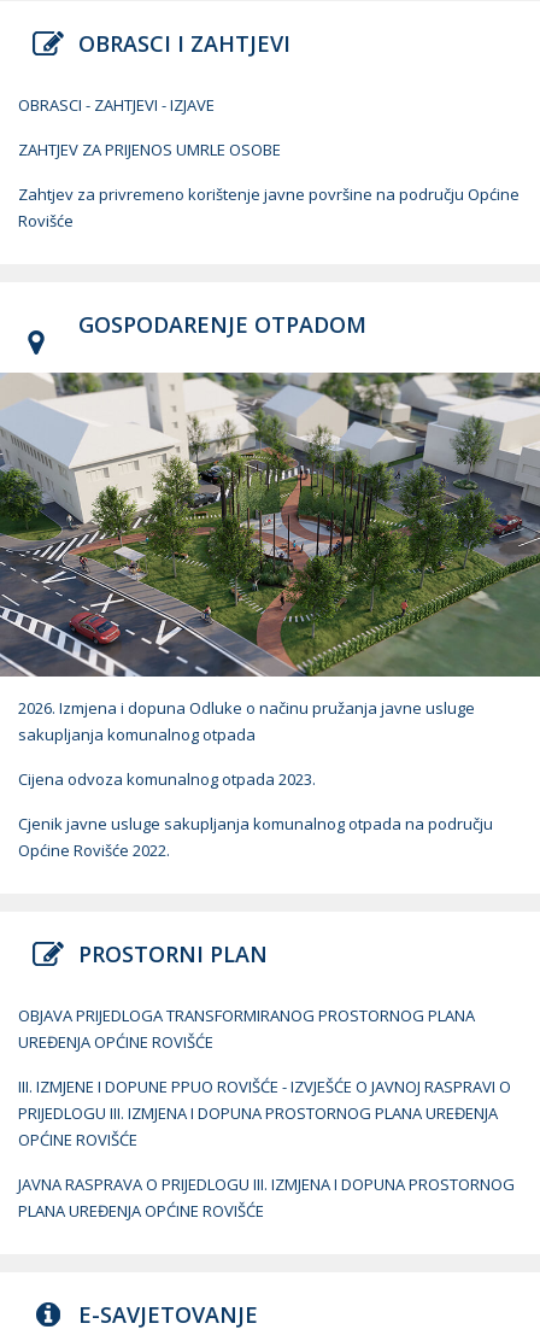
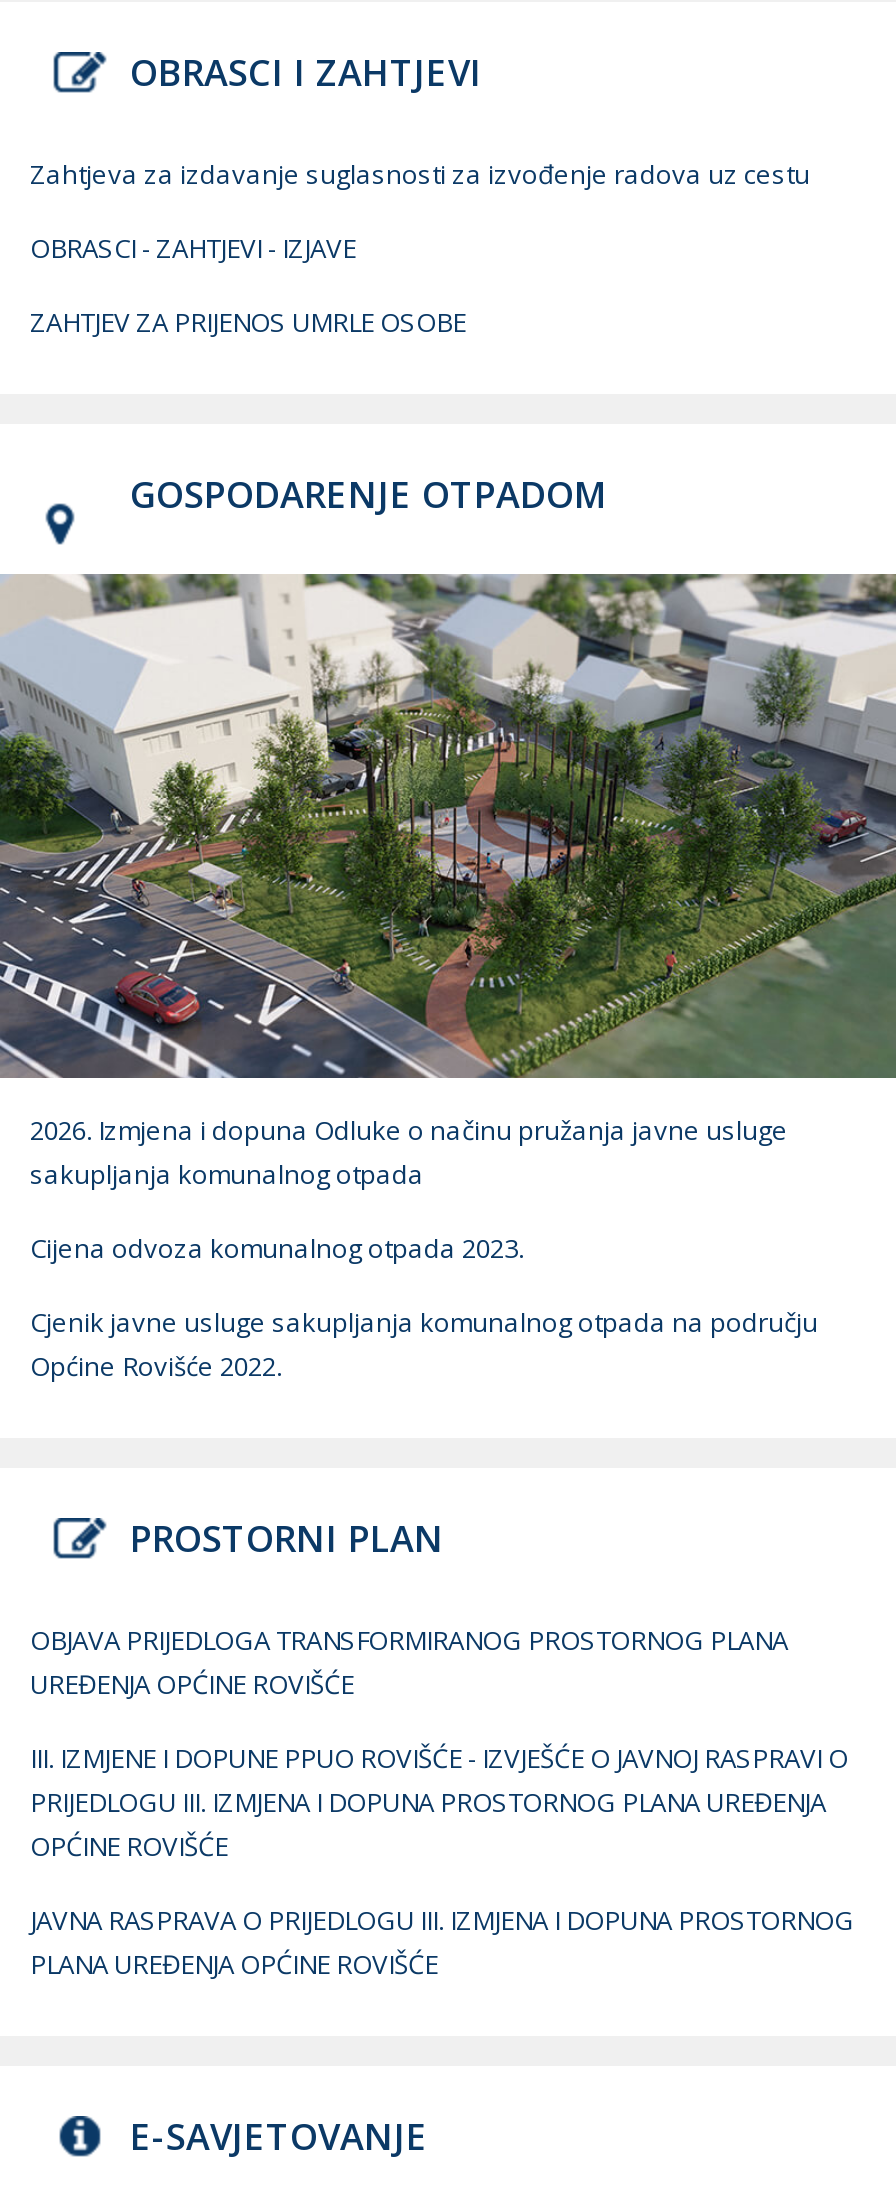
none -> [30,156,810,192] Zahtjeva za izdavanje suglasnosti za izvođenje radova uz cestu
moved [18,94,281,161] -> [30,230,466,340]: OBRASCI - ZAHTJEVI - IZJAVE | ZAHTJEV ZA PRIJENOS UMRLE OSOBE
[18,184,520,232] Zahtjev za privremeno korištenje javne površine na području Općine | Rovišće -> none

